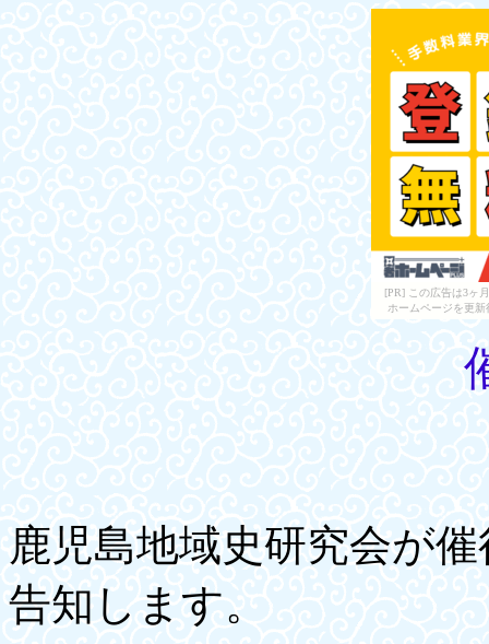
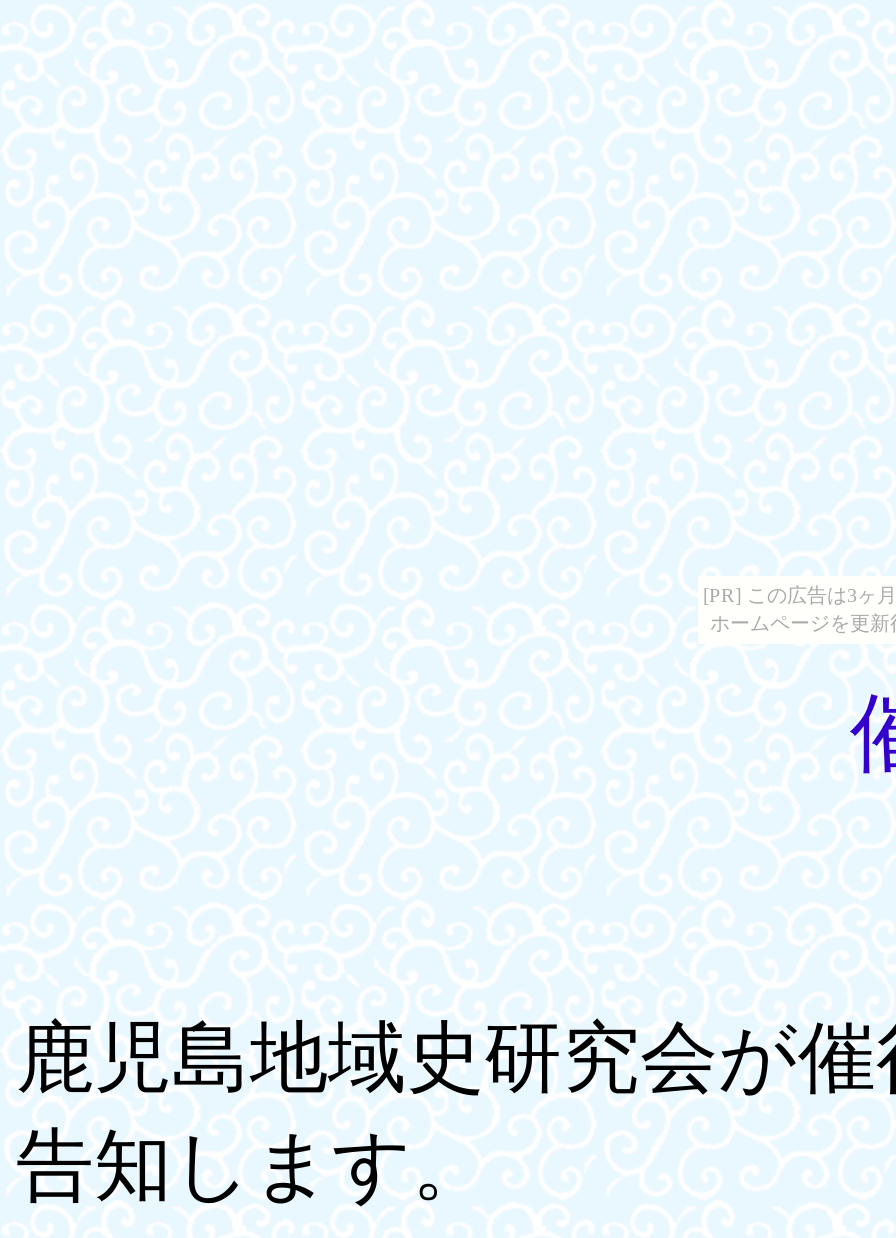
[370,8,486,283] [image] -> none

